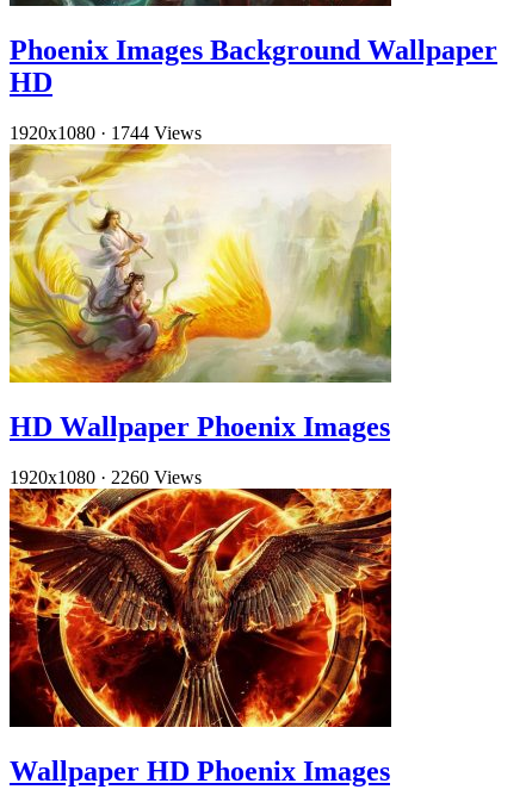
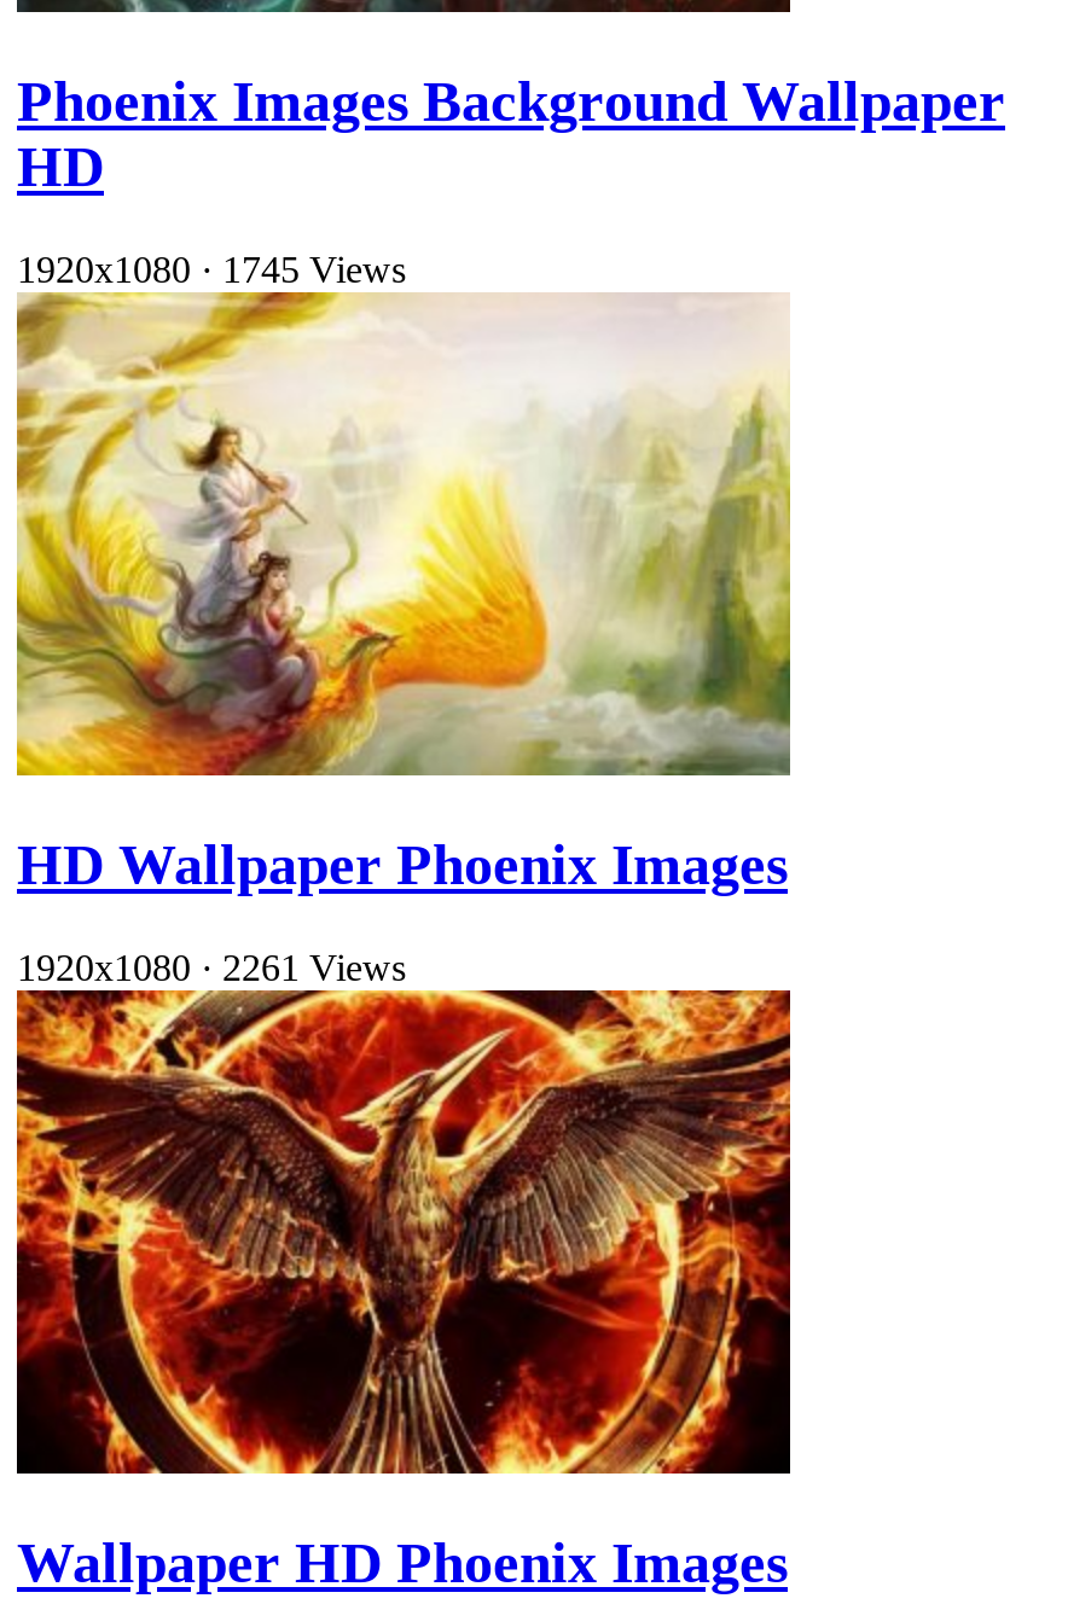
[10,123,202,143] 1920x1080 · 1744 Views -> [17,249,406,290] 1920x1080 · 1745 Views
[10,467,202,487] 1920x1080 · 2260 Views -> [17,947,406,988] 1920x1080 · 2261 Views

